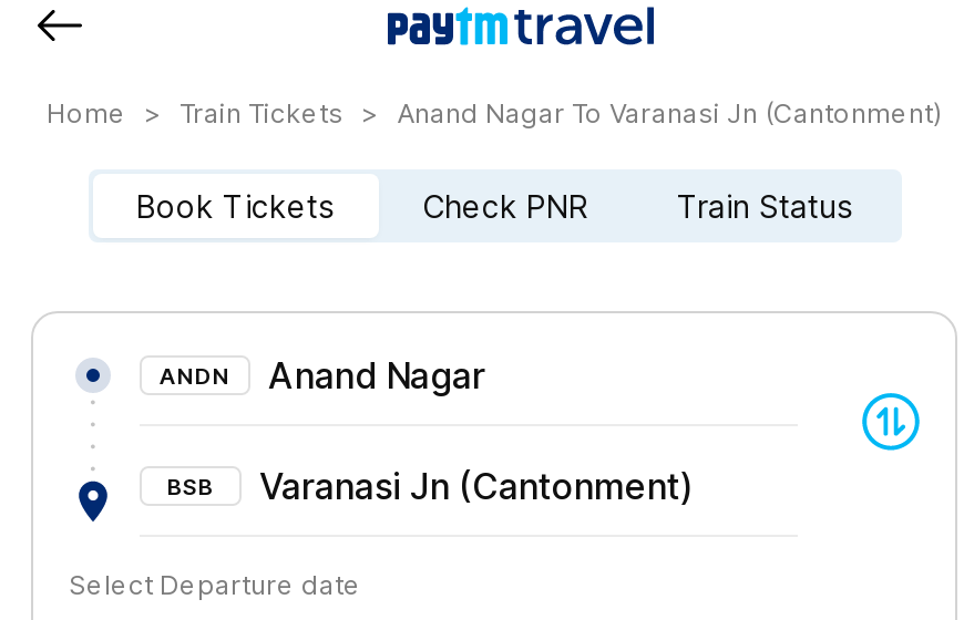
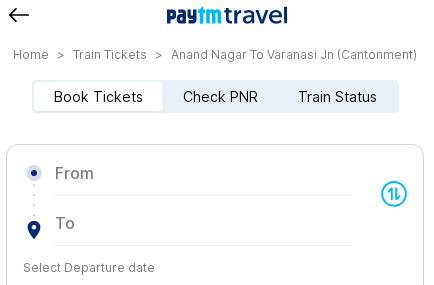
[160,353,485,397] ANDN | Anand Nagar -> [55,163,94,183] From
[167,464,694,508] BSB | Varanasi Jn (Cantonment) -> [55,213,75,233] To

